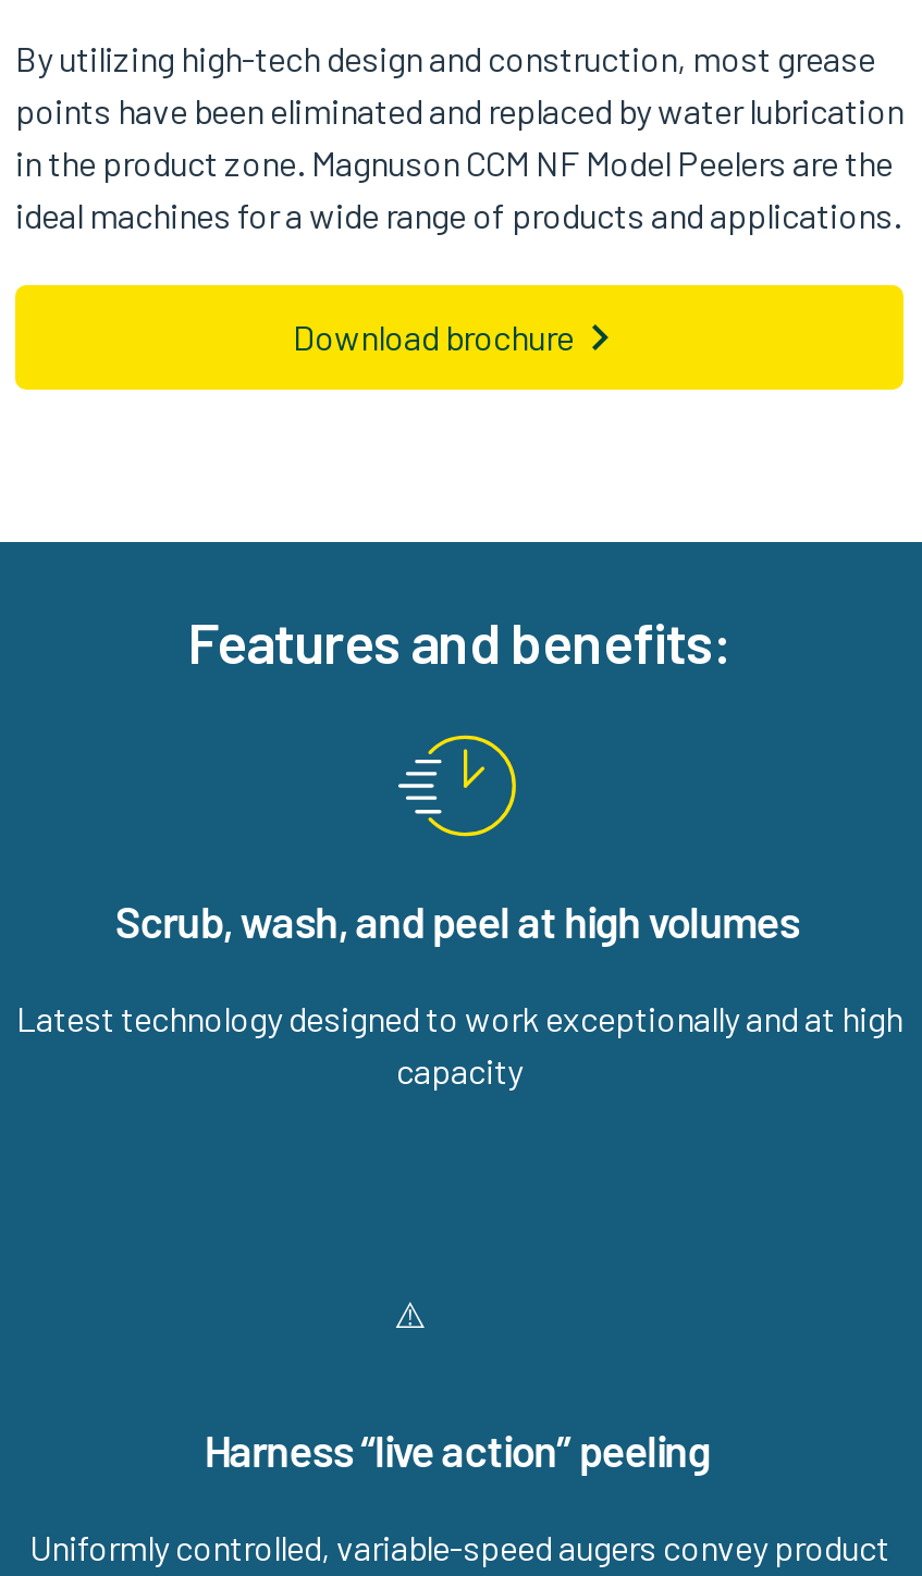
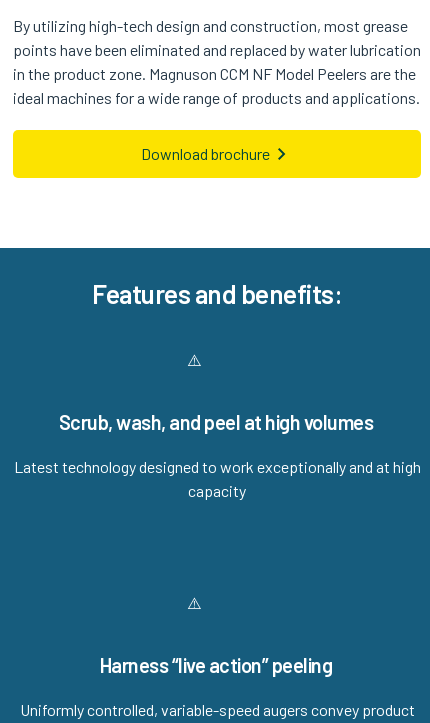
[398,734,518,838] [image] -> none

